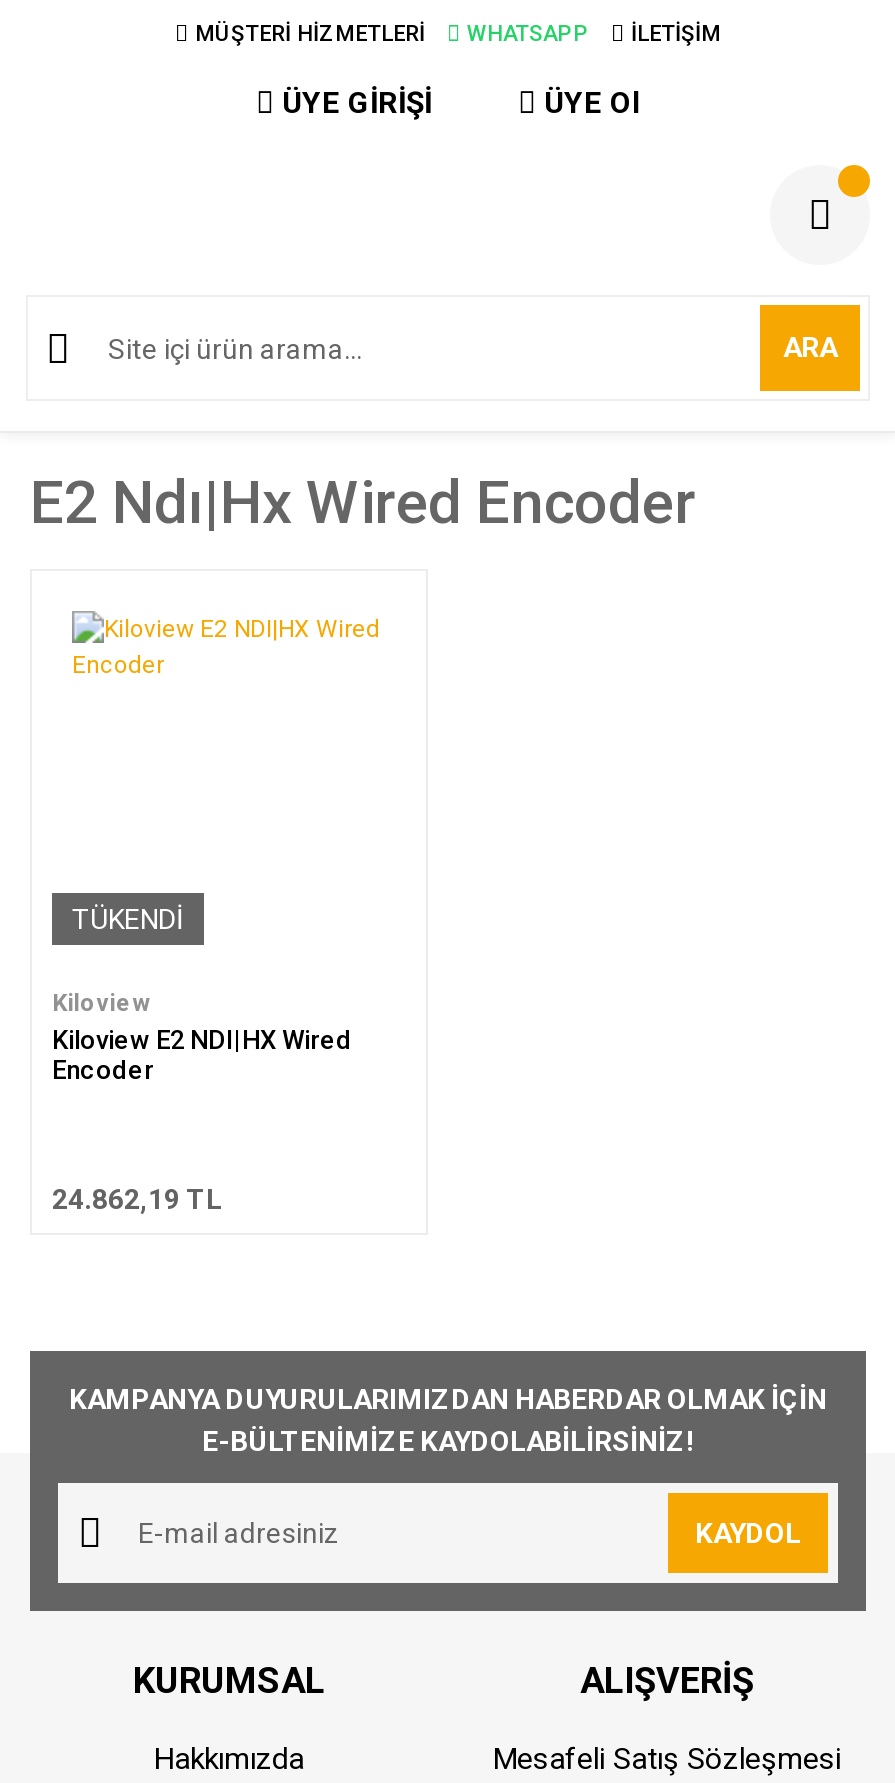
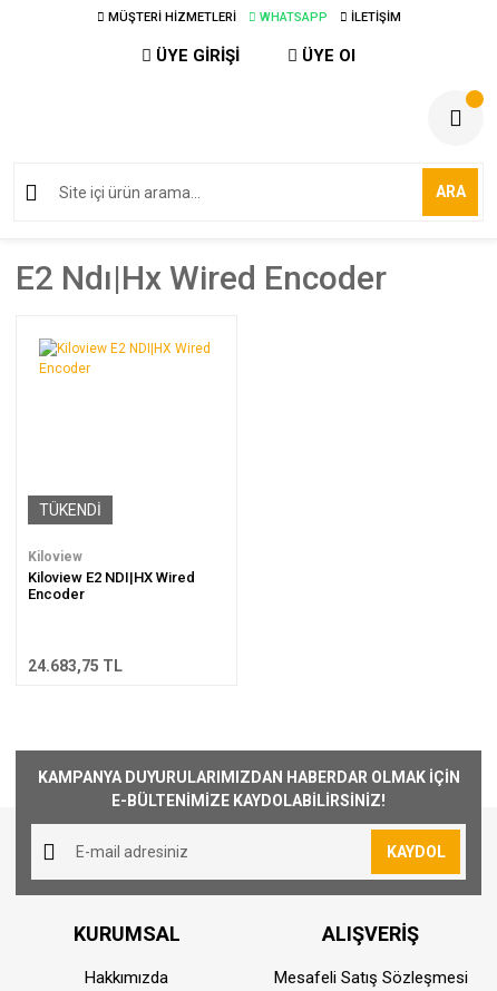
[52,1183,222,1215] 24.862,19 TL -> [28,657,123,675] 24.683,75 TL

